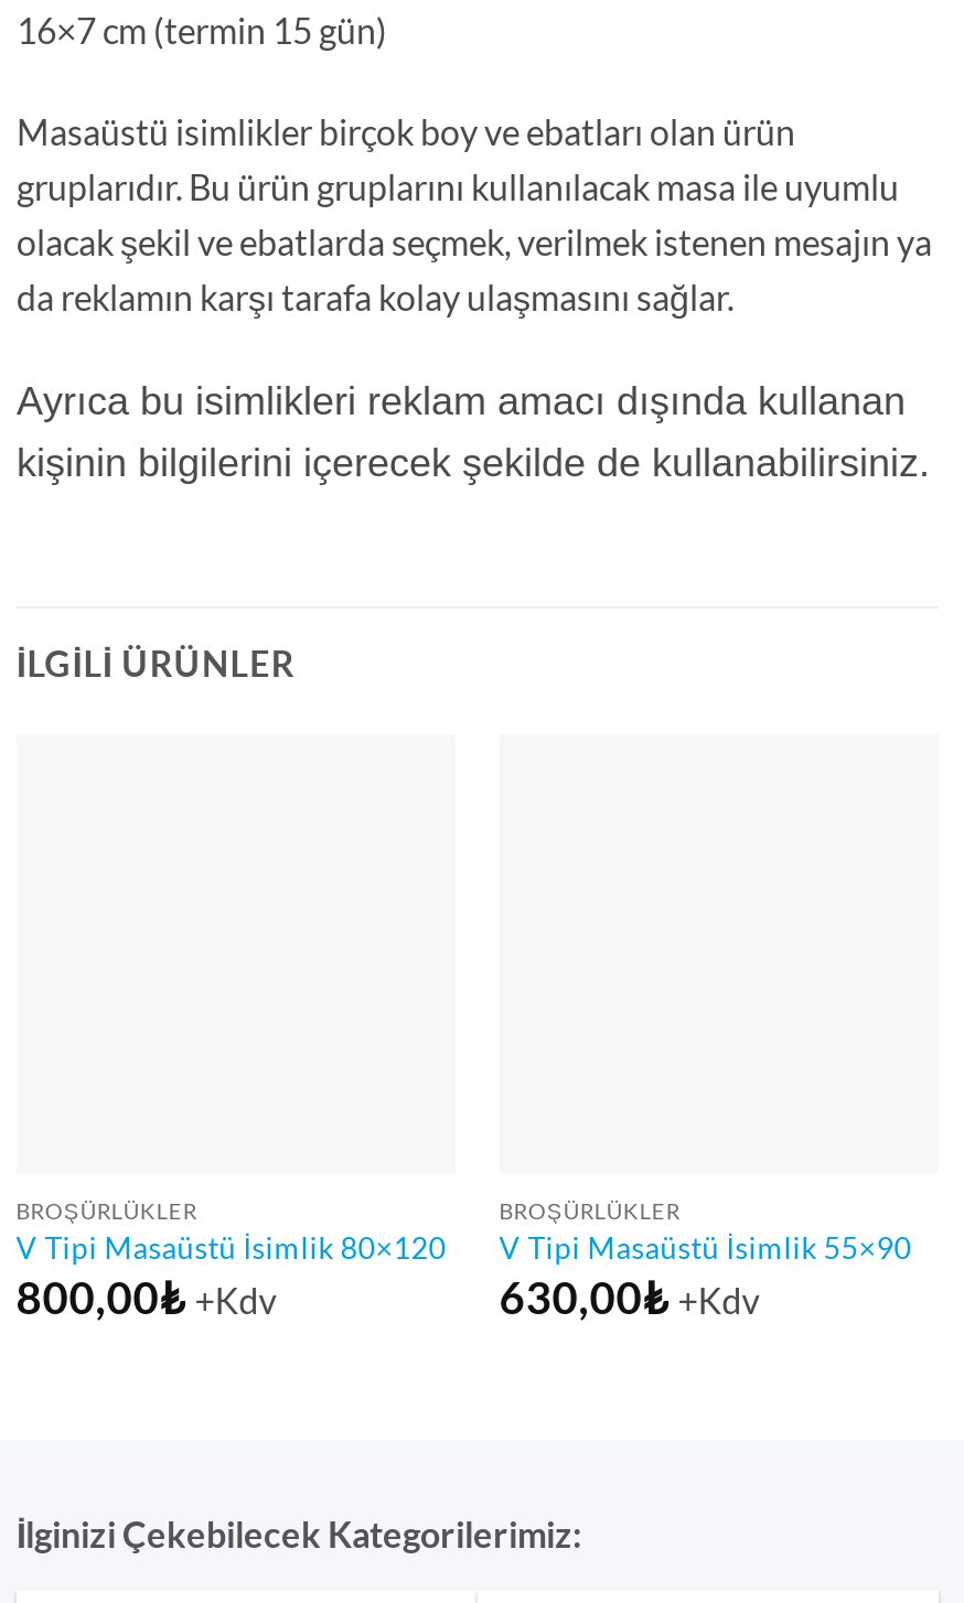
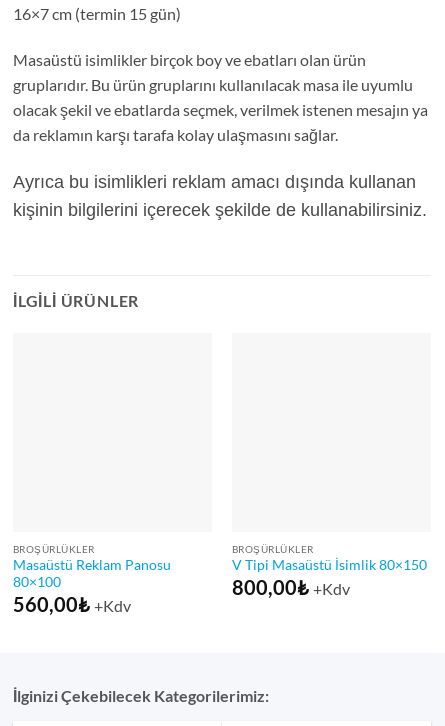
[16,1230,446,1324] V Tipi Masaüstü İsimlik 80×120 | 800,00₺ +Kdv -> [13,557,171,616] Masaüstü Reklam Panosu | 80×100 | 560,00₺ +Kdv
[499,1230,912,1266] V Tipi Masaüstü İsimlik 55×90 -> [232,557,427,573] V Tipi Masaüstü İsimlik 80×150
[499,1271,760,1324] 630,00₺ +Kdv -> [232,575,350,599] 800,00₺ +Kdv

